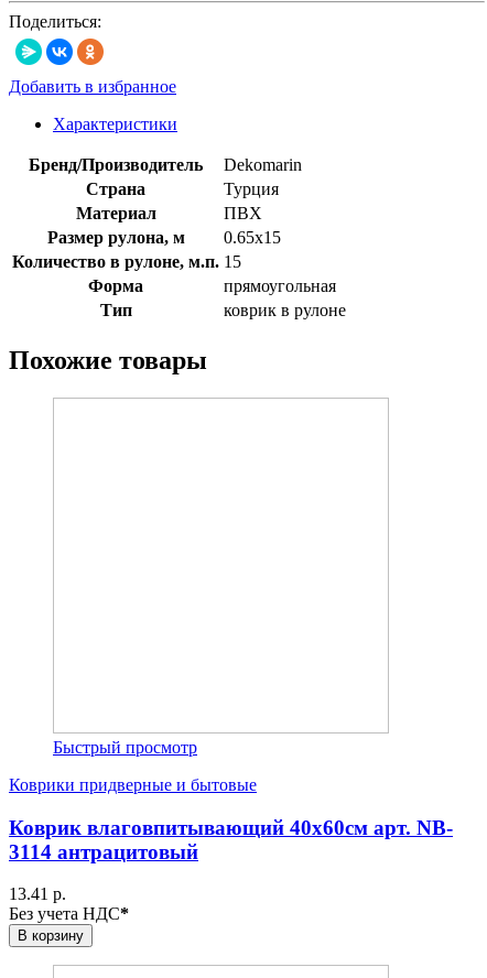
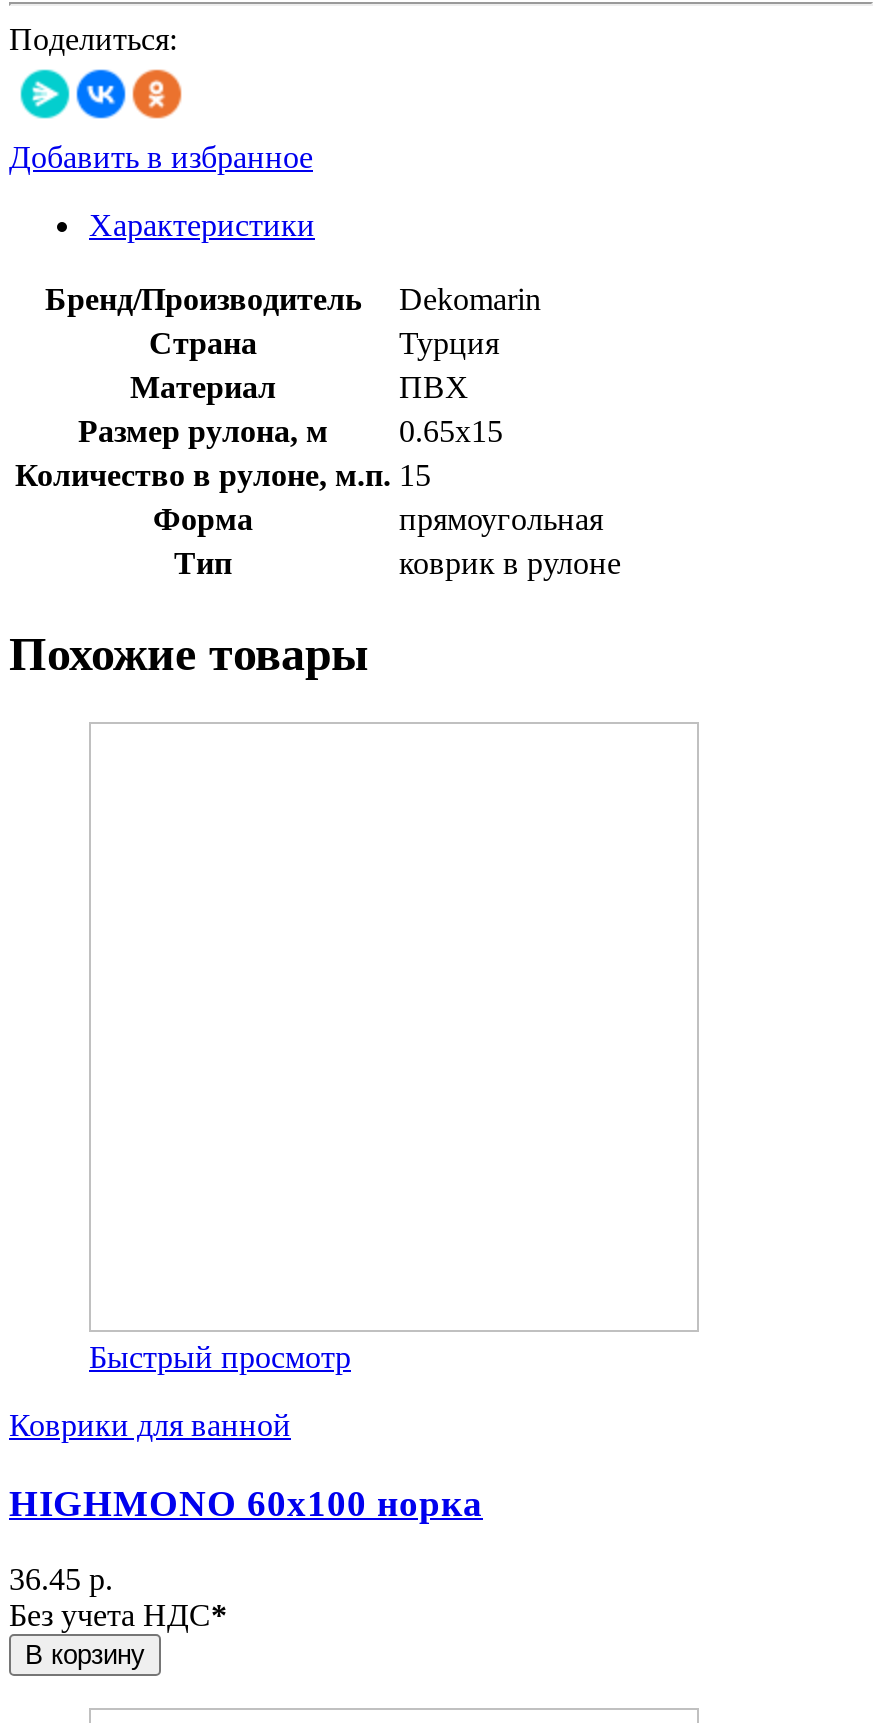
[9,775,257,794] Коврики придверные и бытовые -> [9,1408,291,1442] Коврики для ванной
[9,816,453,863] Коврик влаговпитывающий 40х60см арт. NB- | 3114 антрацитовый -> [9,1481,483,1523] HIGHMONO 60х100 норка
[9,885,66,903] 13.41 р. -> [9,1562,113,1596] 36.45 р.

